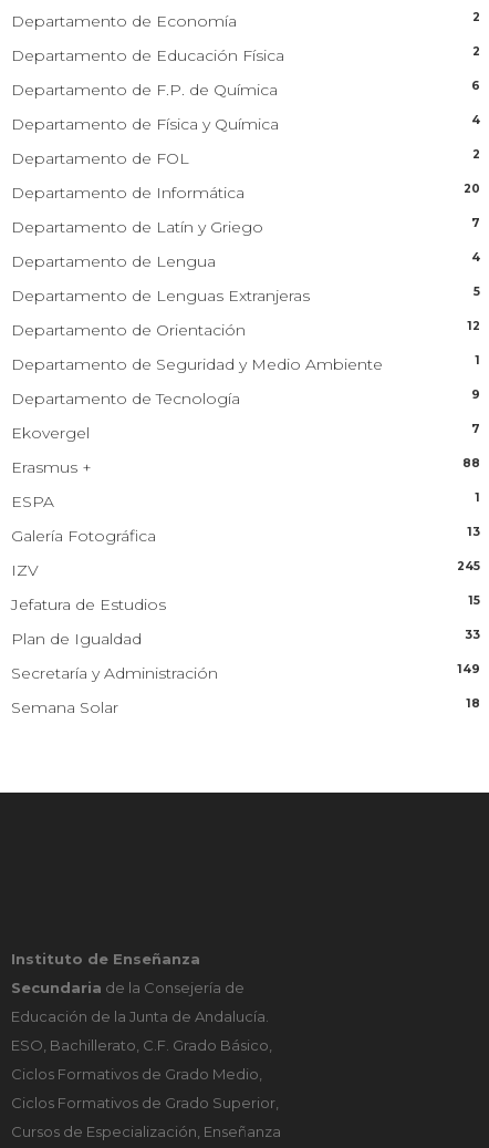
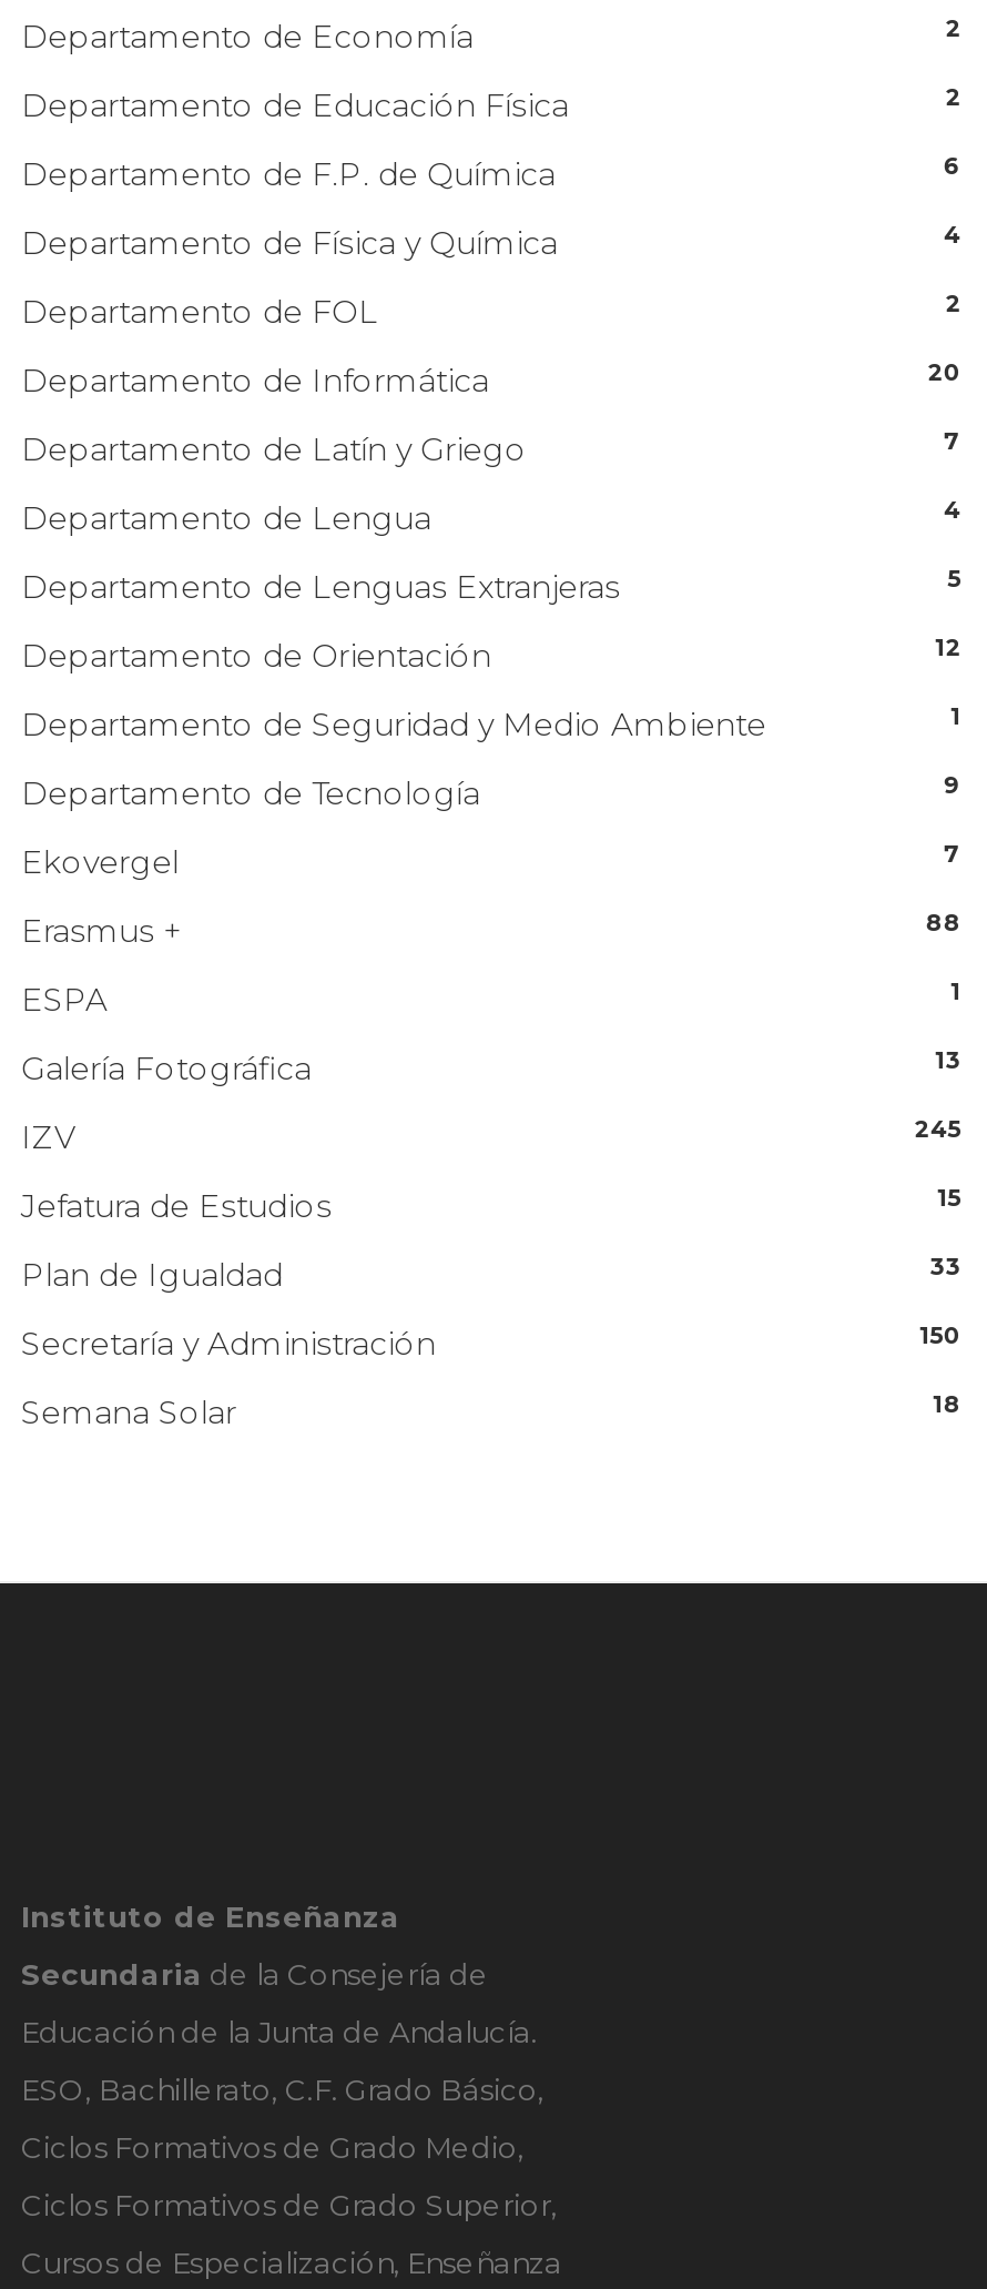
[457,662,480,677] 149 -> [919,1322,961,1351] 150

